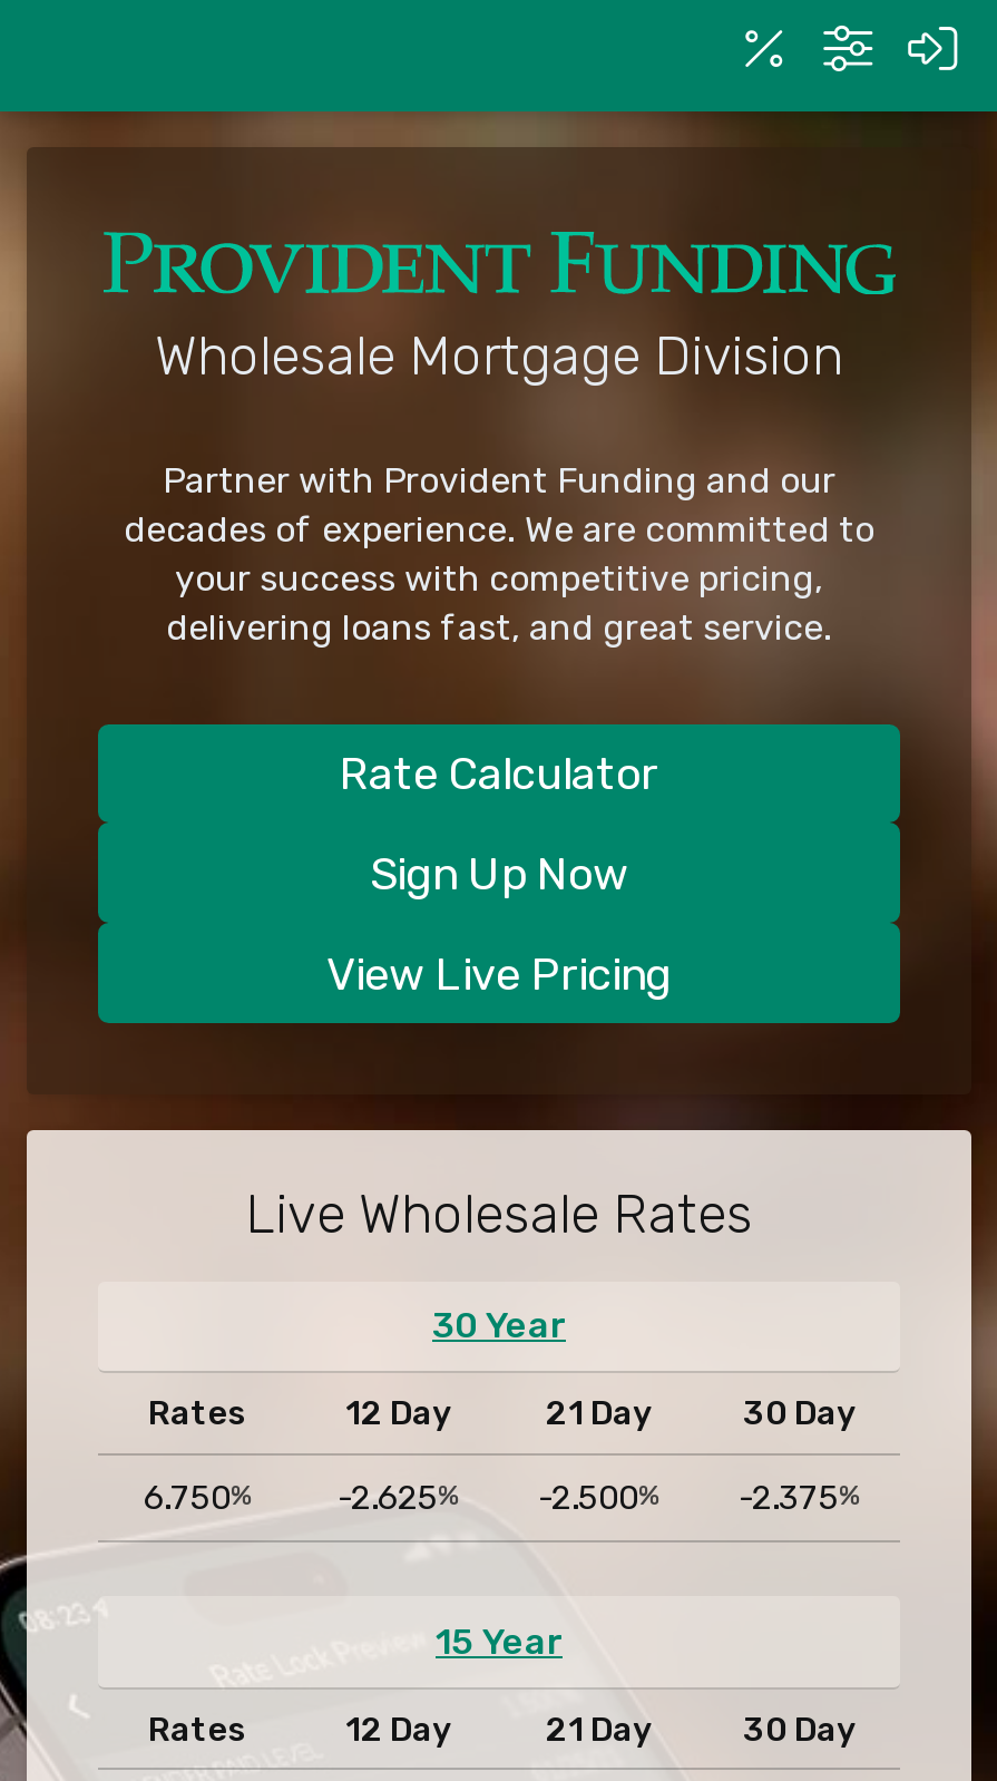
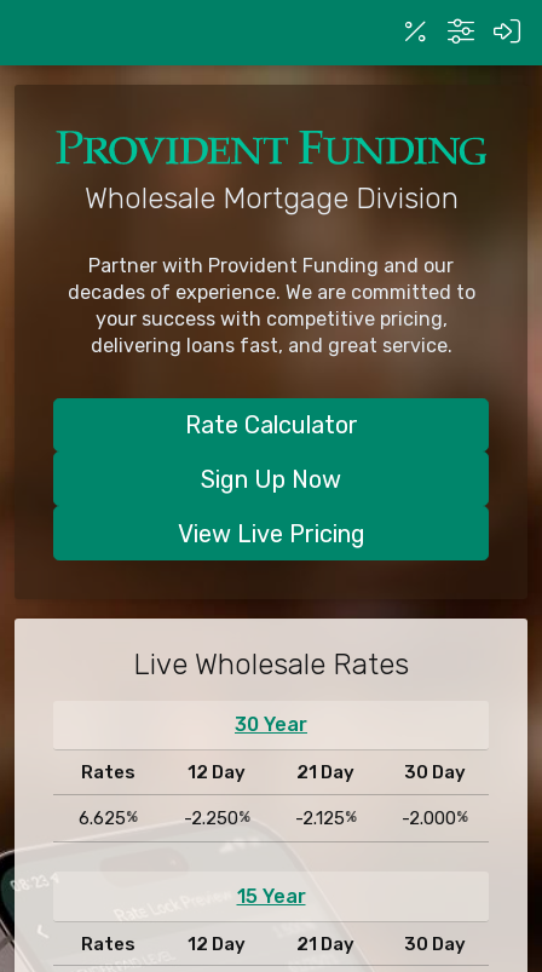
[144,1477,253,1517] 6.750% -> [78,807,137,829] 6.625%
[338,1477,460,1517] -2.625% -> [183,807,250,829] -2.250%
[538,1477,661,1517] -2.500% -> [295,807,356,829] -2.125%
[739,1477,861,1517] -2.375% -> [401,807,468,829] -2.000%

